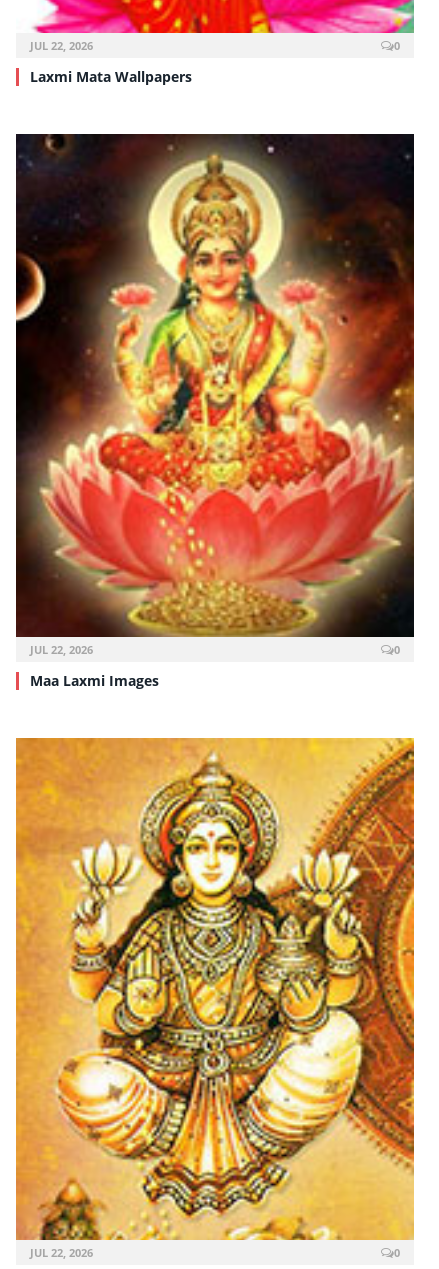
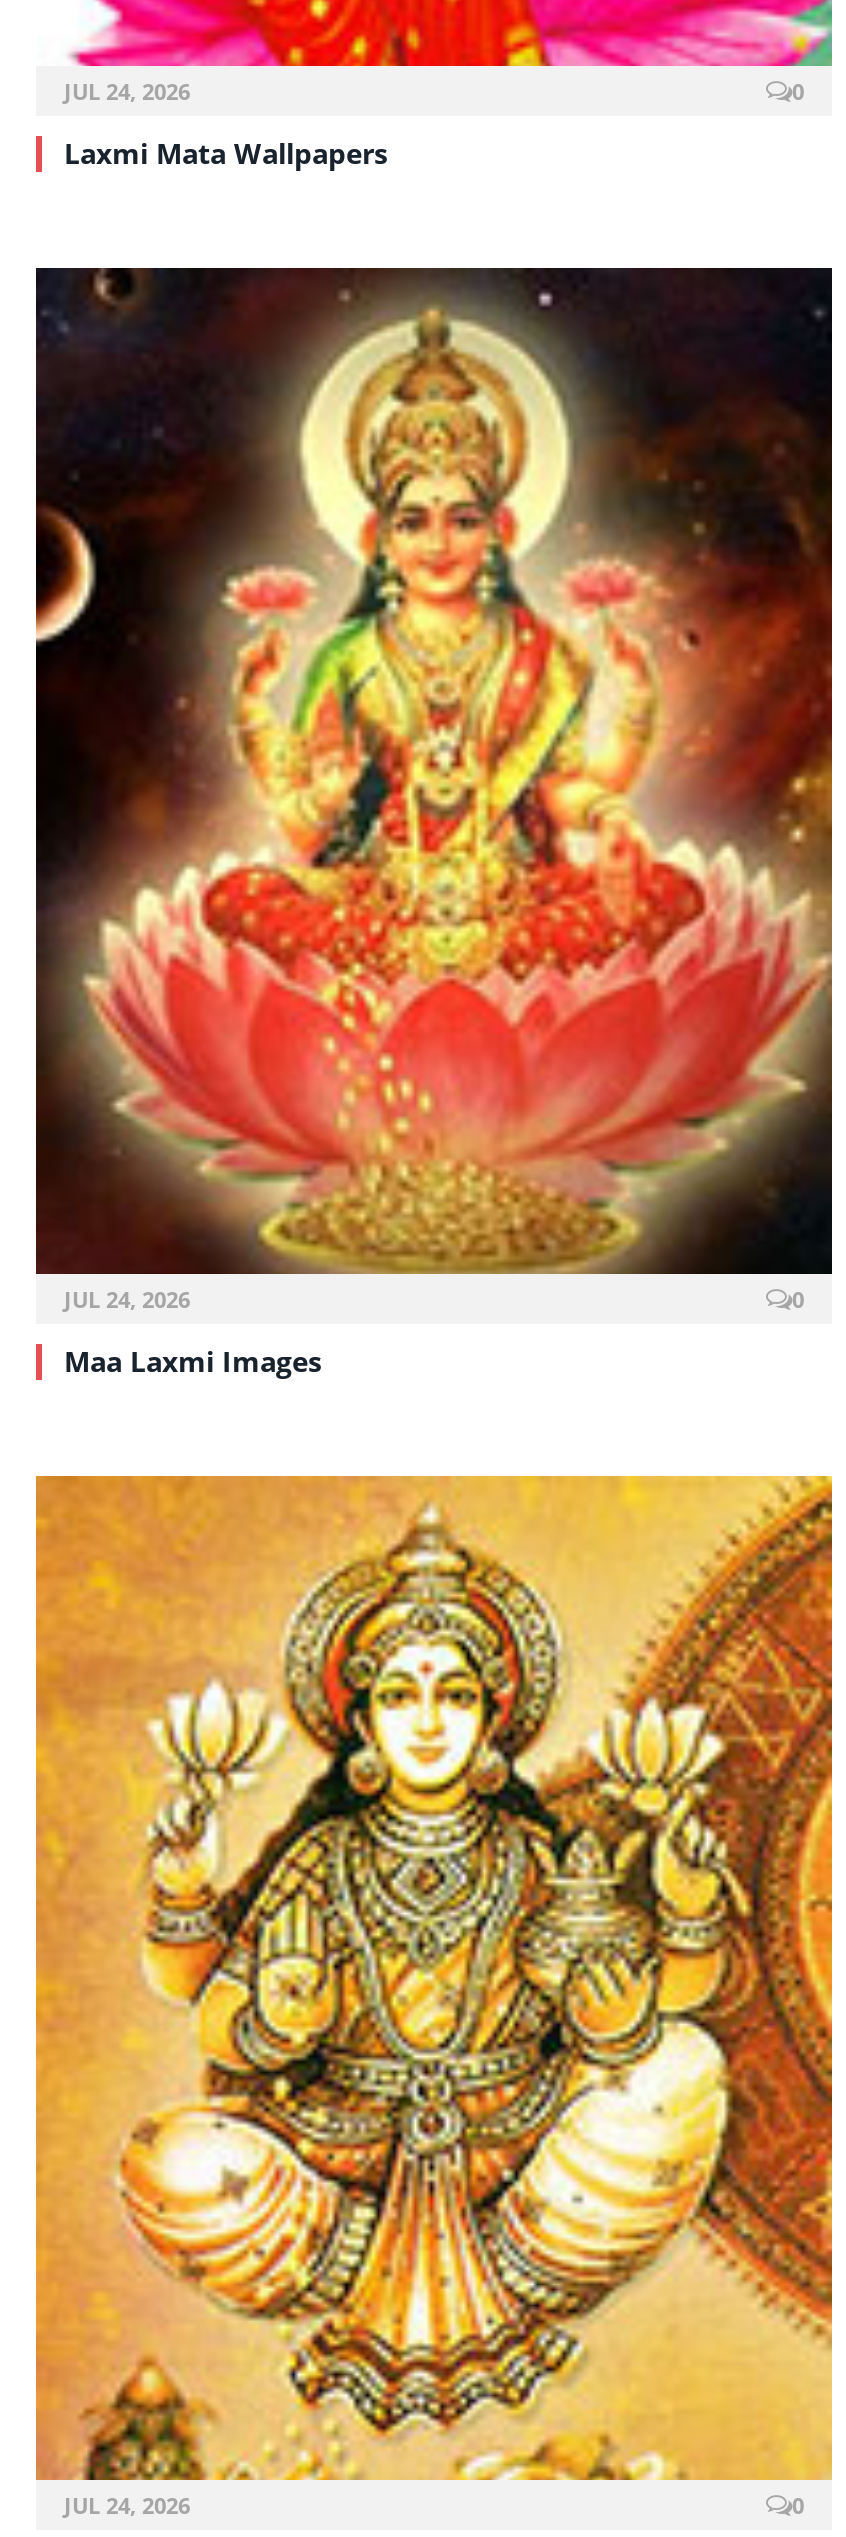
[30,38,93,53] JUL 22, 2026 -> [64,76,190,106] JUL 24, 2026
[30,642,93,657] JUL 22, 2026 -> [64,1284,190,1314] JUL 24, 2026
[30,1245,93,1260] JUL 22, 2026 -> [64,2491,190,2521] JUL 24, 2026

